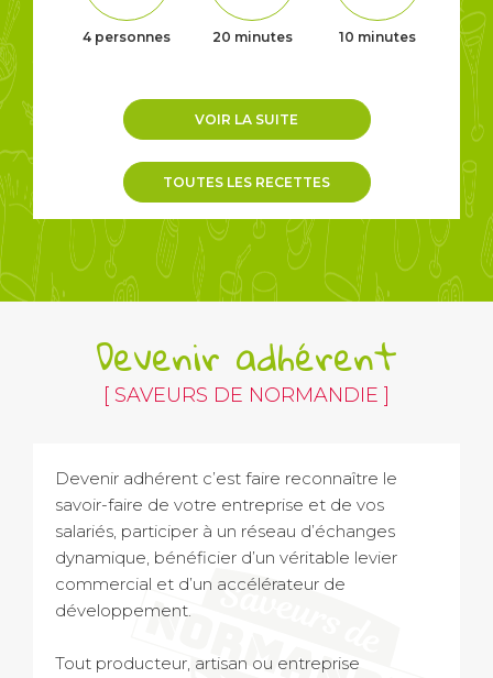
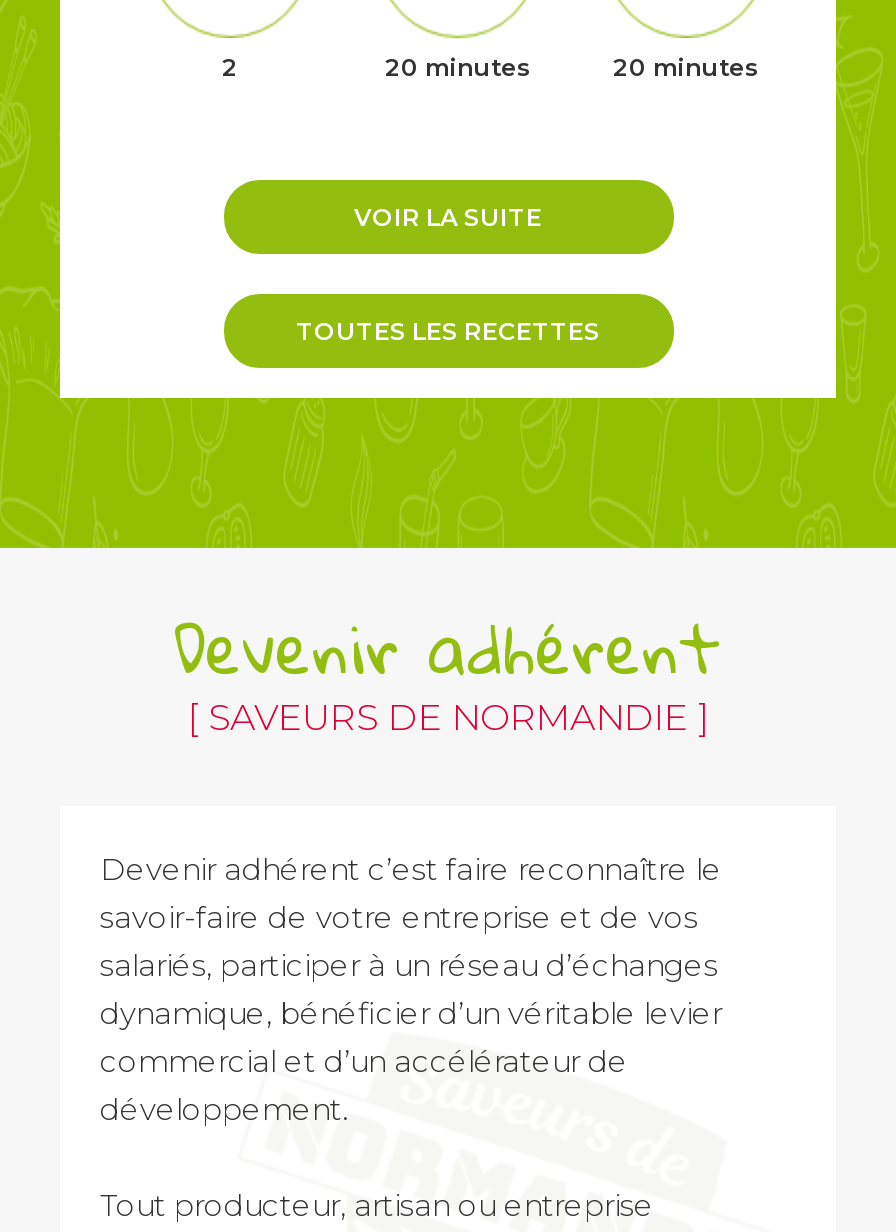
[83,28,171,45] 4 personnes -> [222,52,238,82] 2
[339,28,416,45] 10 minutes -> [613,52,759,82] 20 minutes

